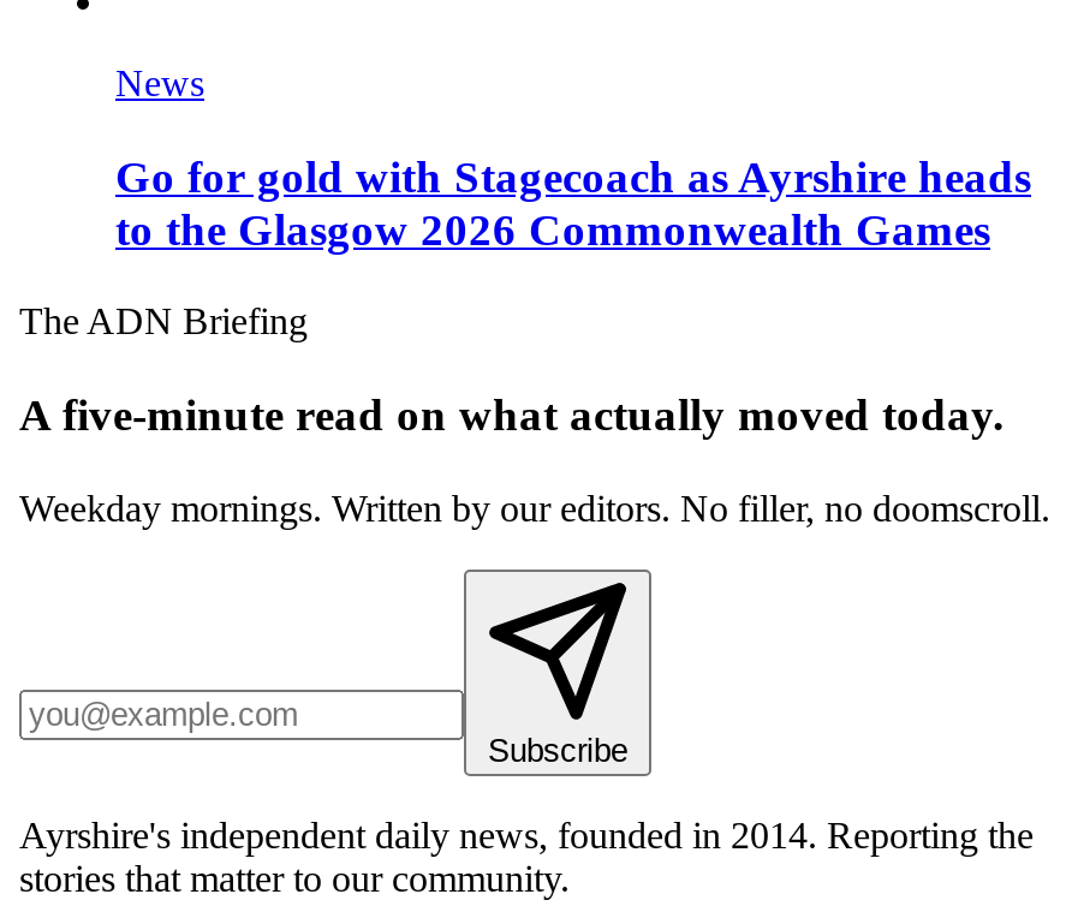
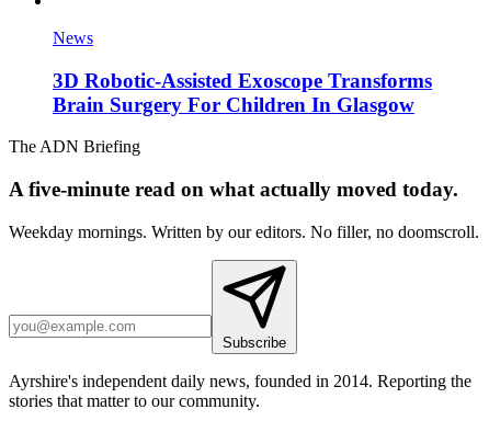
[115,151,1031,254] Go for gold with Stagecoach as Ayrshire heads | to the Glasgow 2026 Commonwealth Games -> [53,69,432,116] 3D Robotic-Assisted Exoscope Transforms | Brain Surgery For Children In Glasgow

